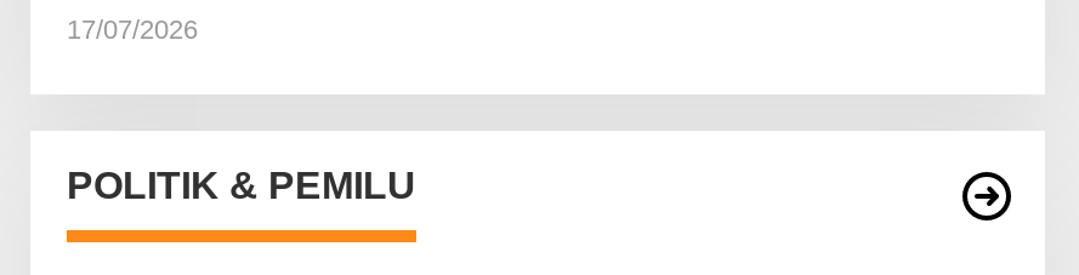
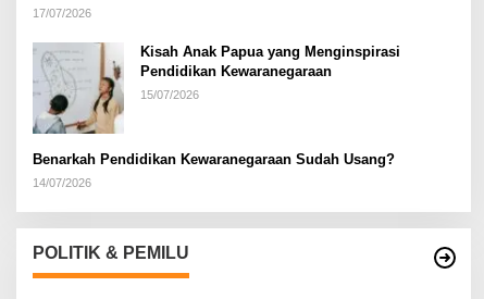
none -> [32,42,400,135] [image] | Kisah Anak Papua yang Menginspirasi | Pendidikan Kewaranegaraan | 15/07/2026
none -> [33,151,395,190] Benarkah Pendidikan Kewaranegaraan Sudah Usang? | 14/07/2026

